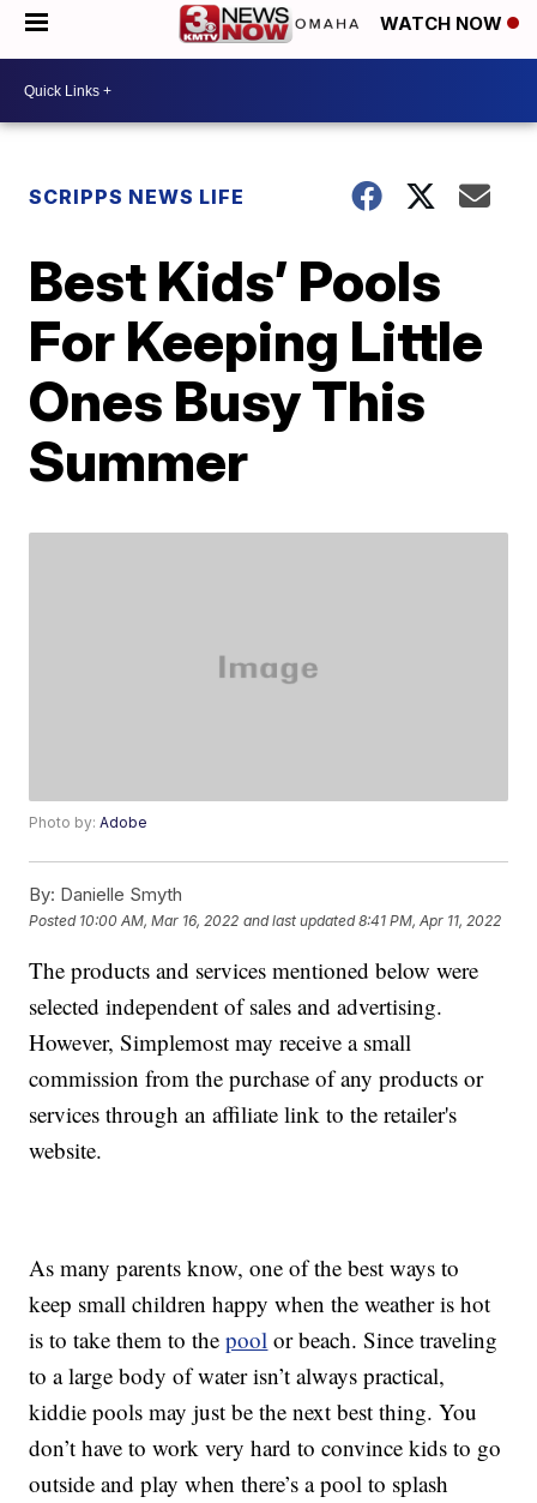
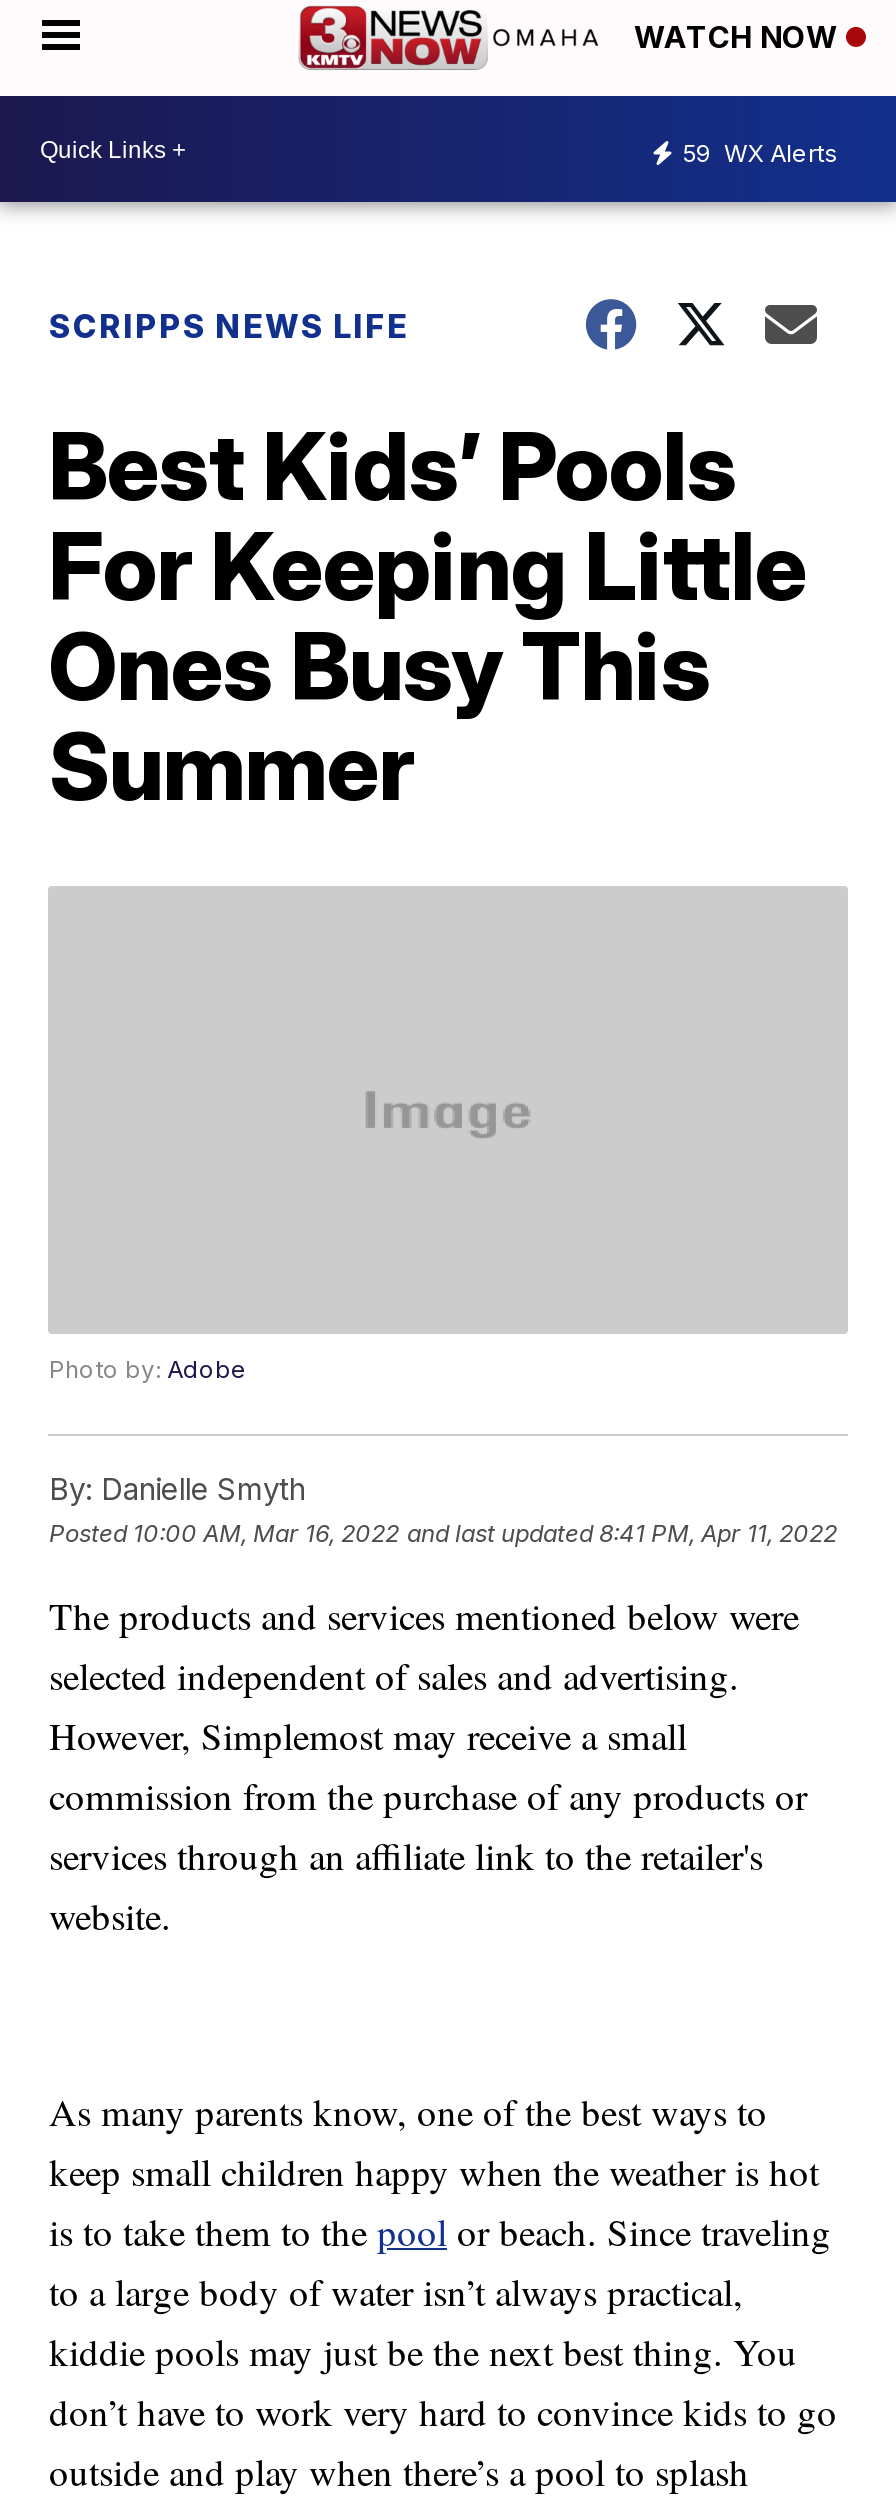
none -> [682,137,838,167] 59 WX Alerts

